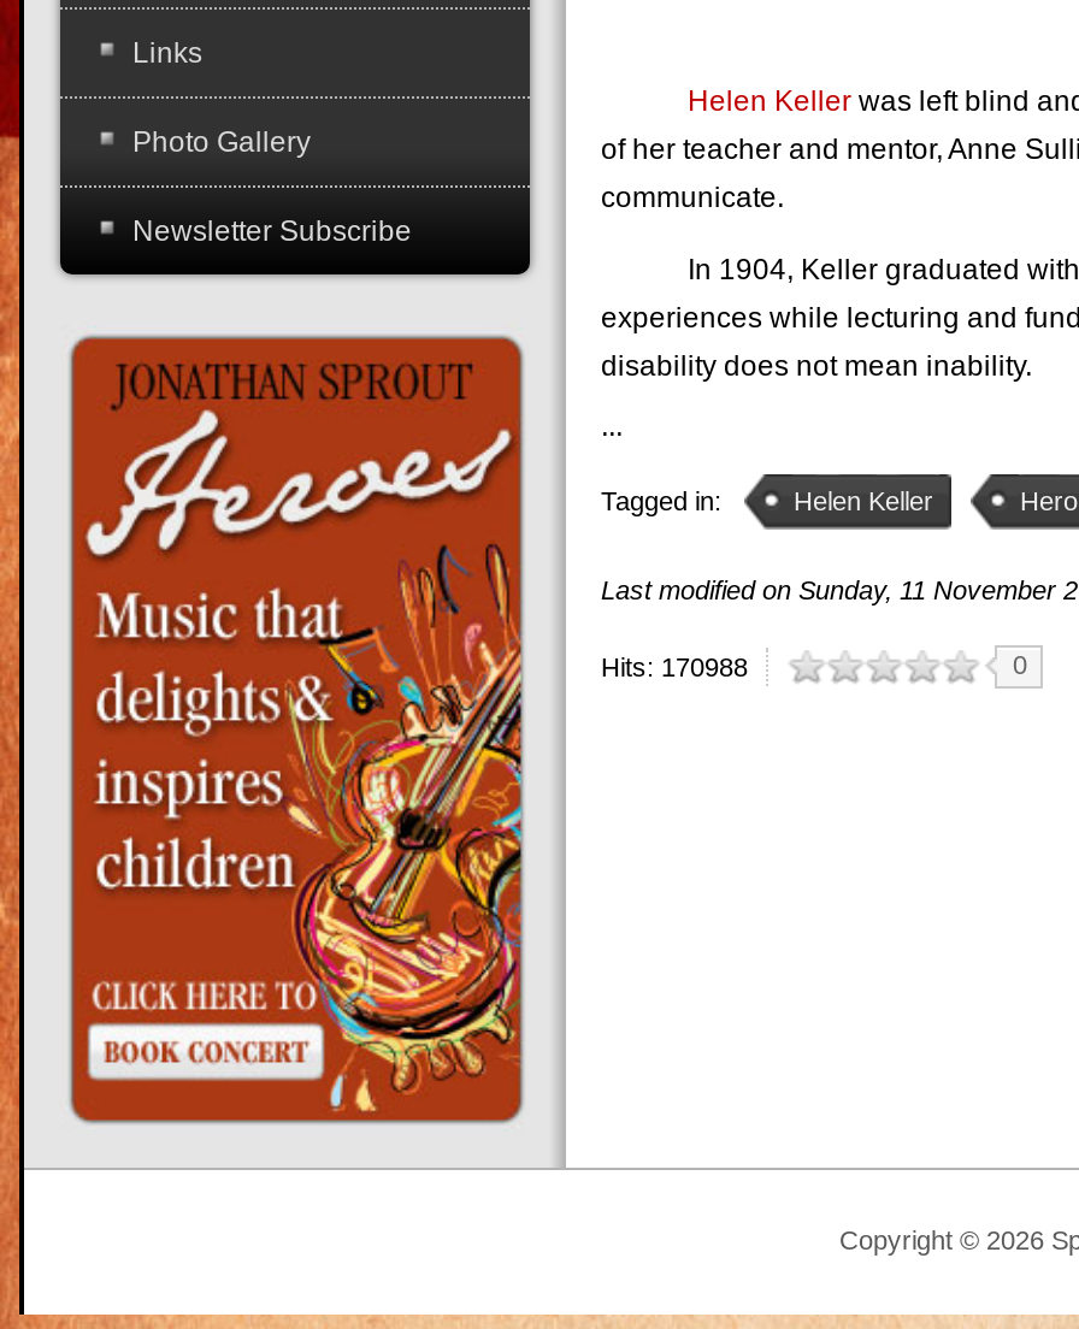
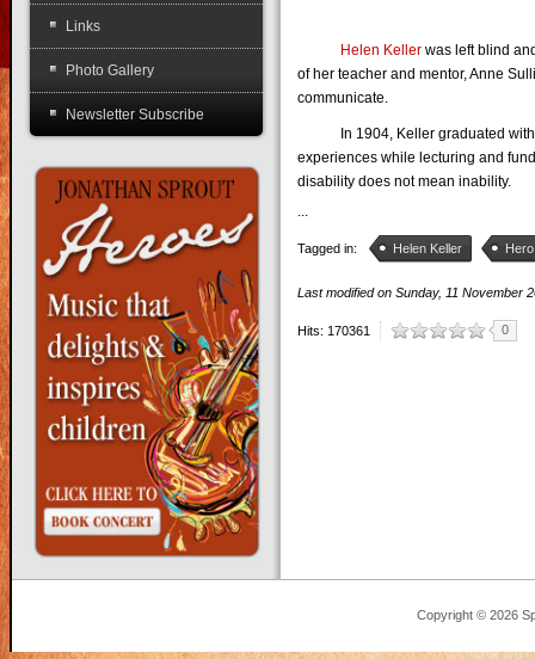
[601,651,748,680] Hits: 170988 -> [298,323,371,337] Hits: 170361

